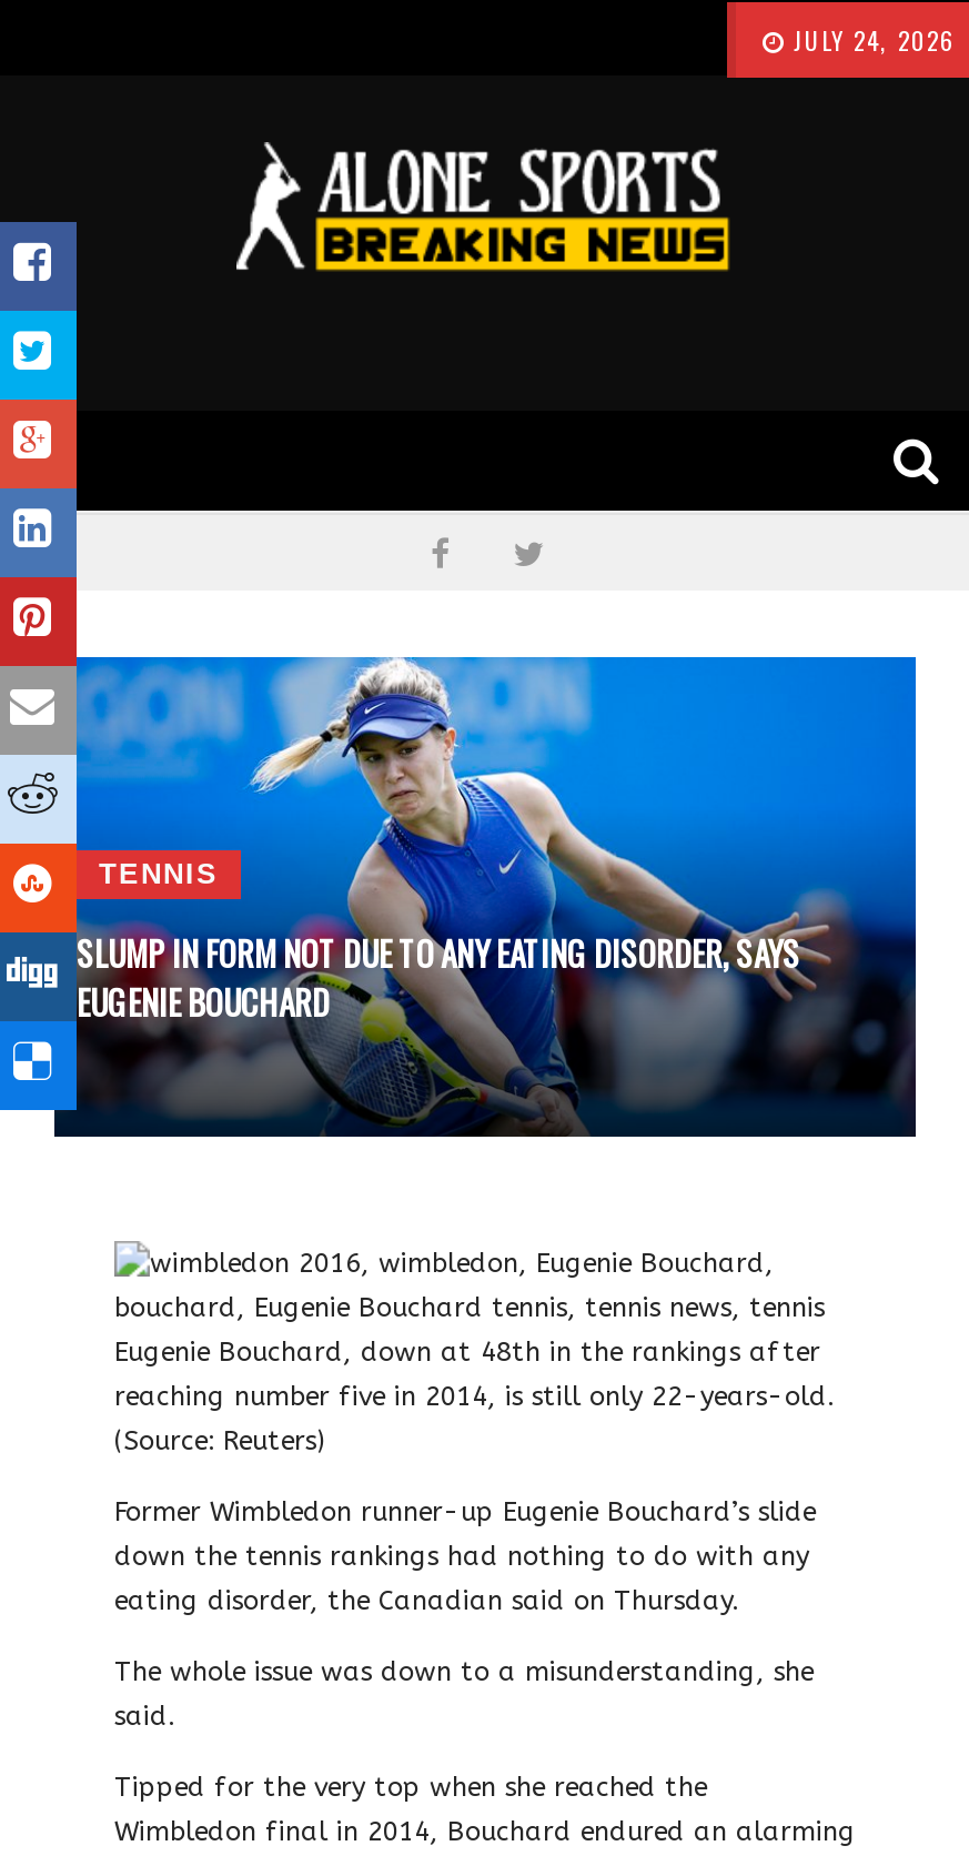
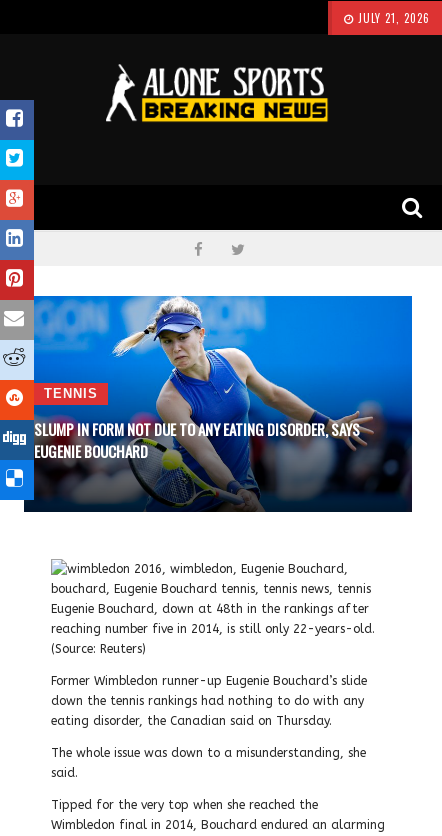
[785,22,956,58] JULY 24, 2026 -> [354,10,430,26] JULY 21, 2026

